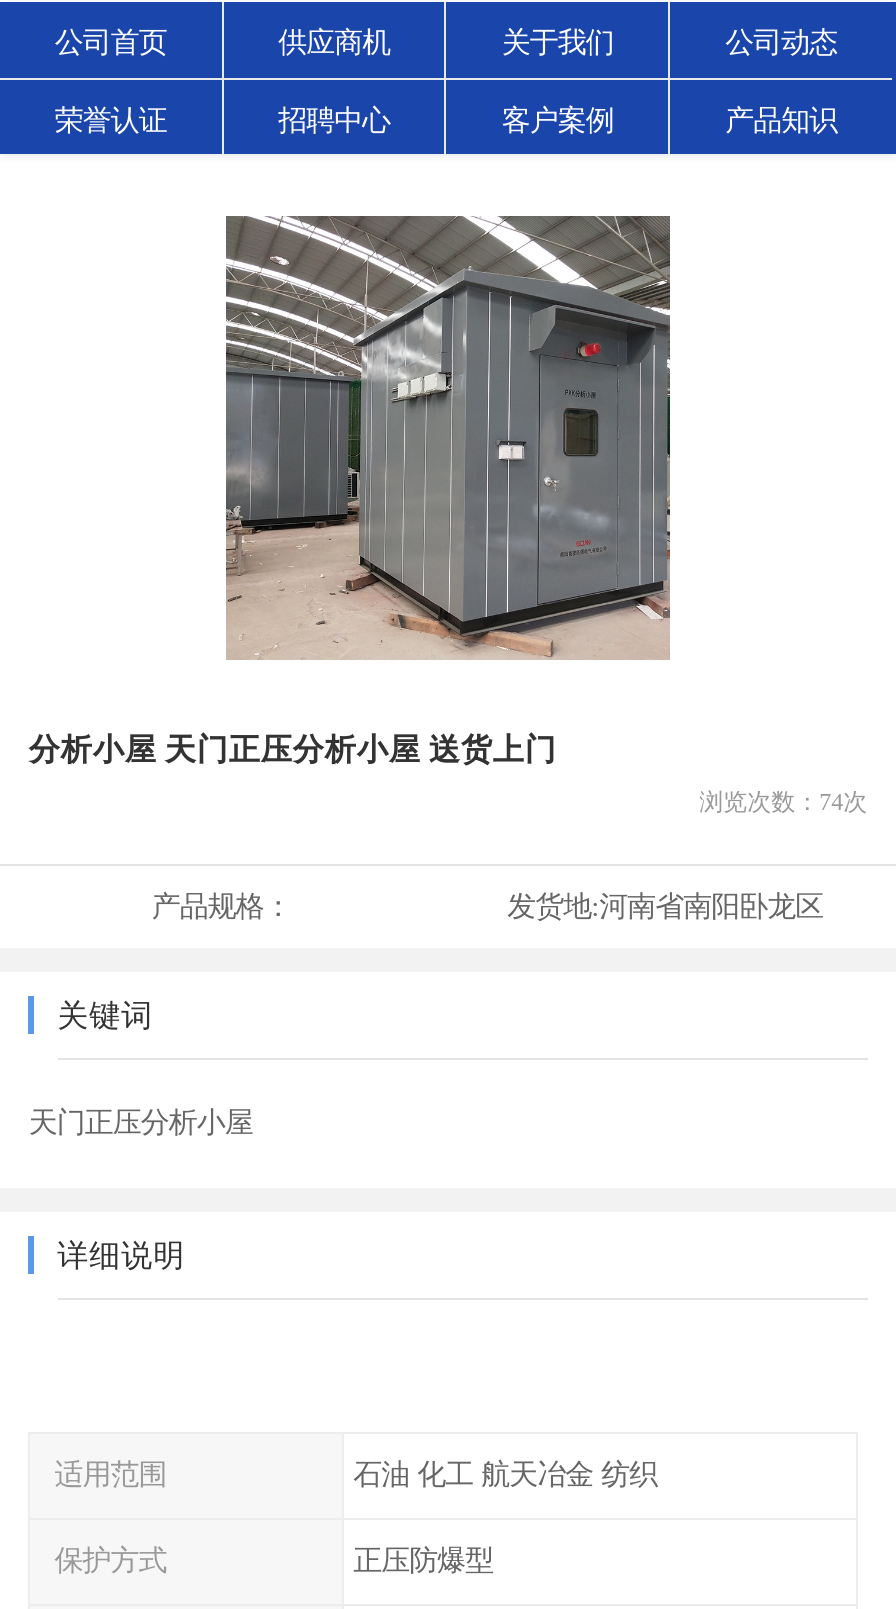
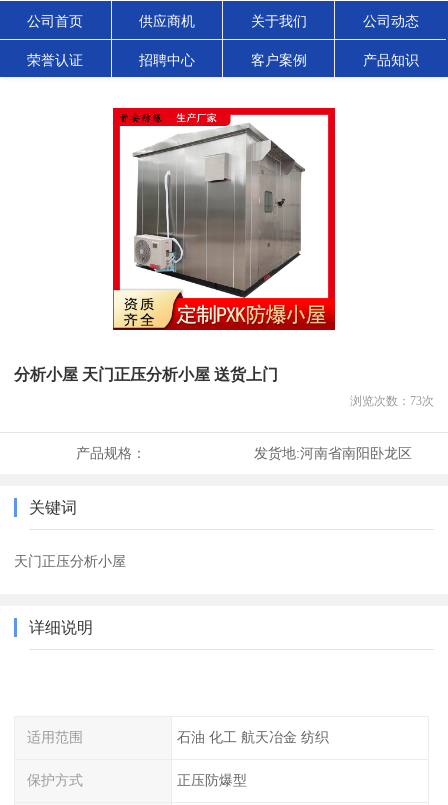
[224,214,672,660] [image] -> [112,107,336,331] [image]
[699,788,867,816] 浏览次数：74次 -> [350,394,434,408] 浏览次数：73次

